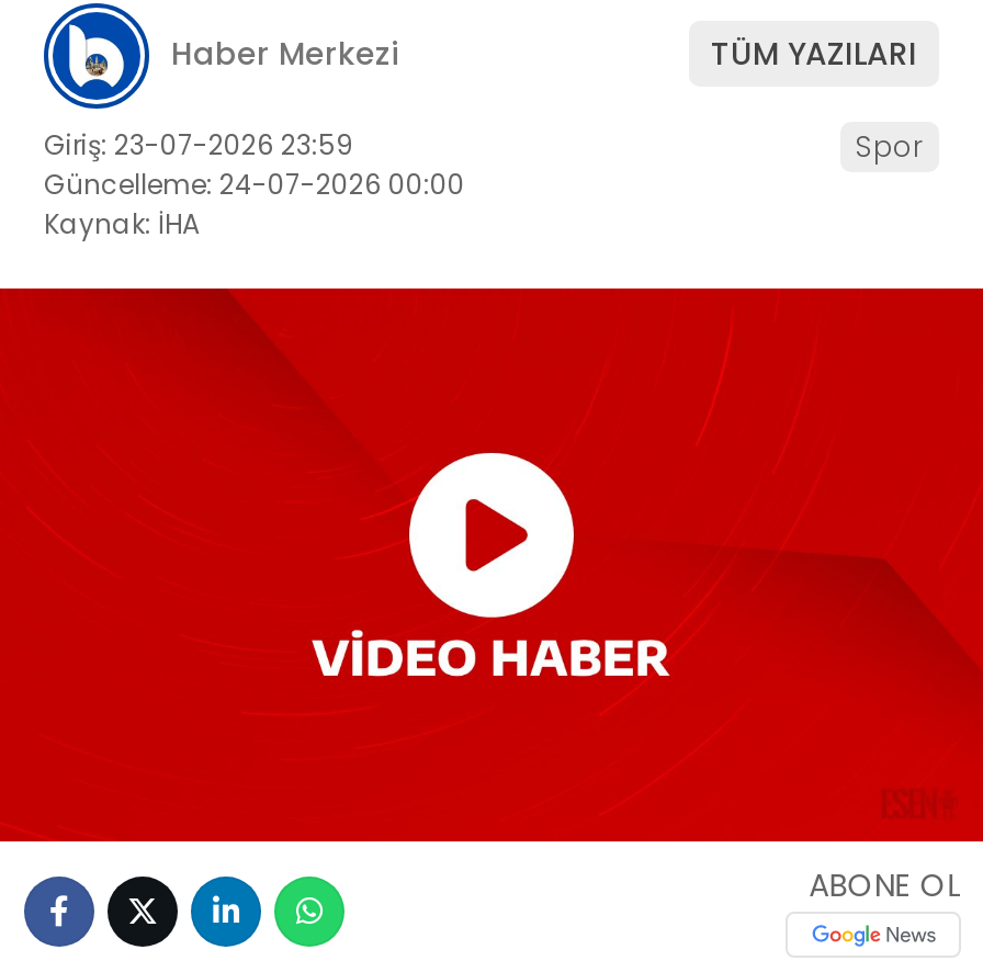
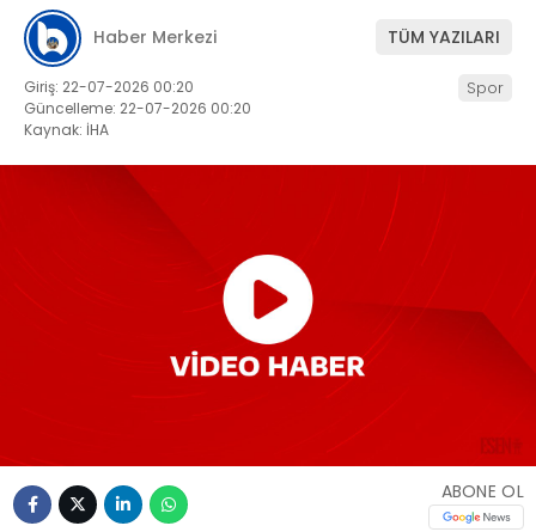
[44,126,353,163] Giriş: 23-07-2026 23:59 -> [24,76,194,97] Giriş: 22-07-2026 00:20
[44,165,465,203] Güncelleme: 24-07-2026 00:00 -> [24,98,251,118] Güncelleme: 22-07-2026 00:20

